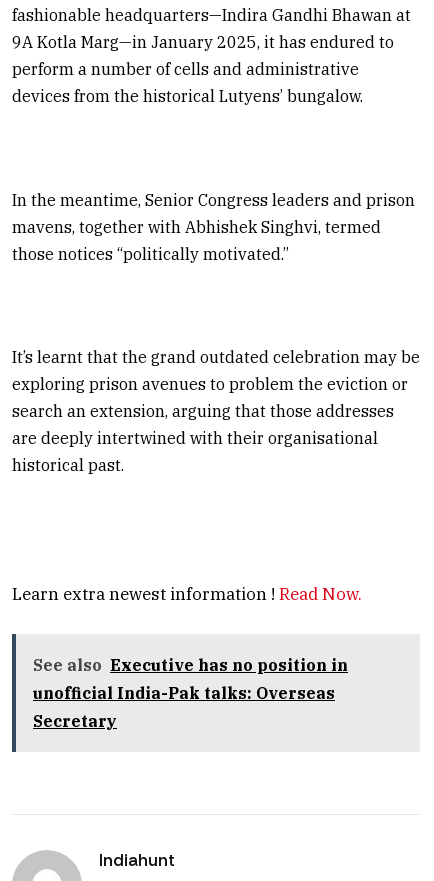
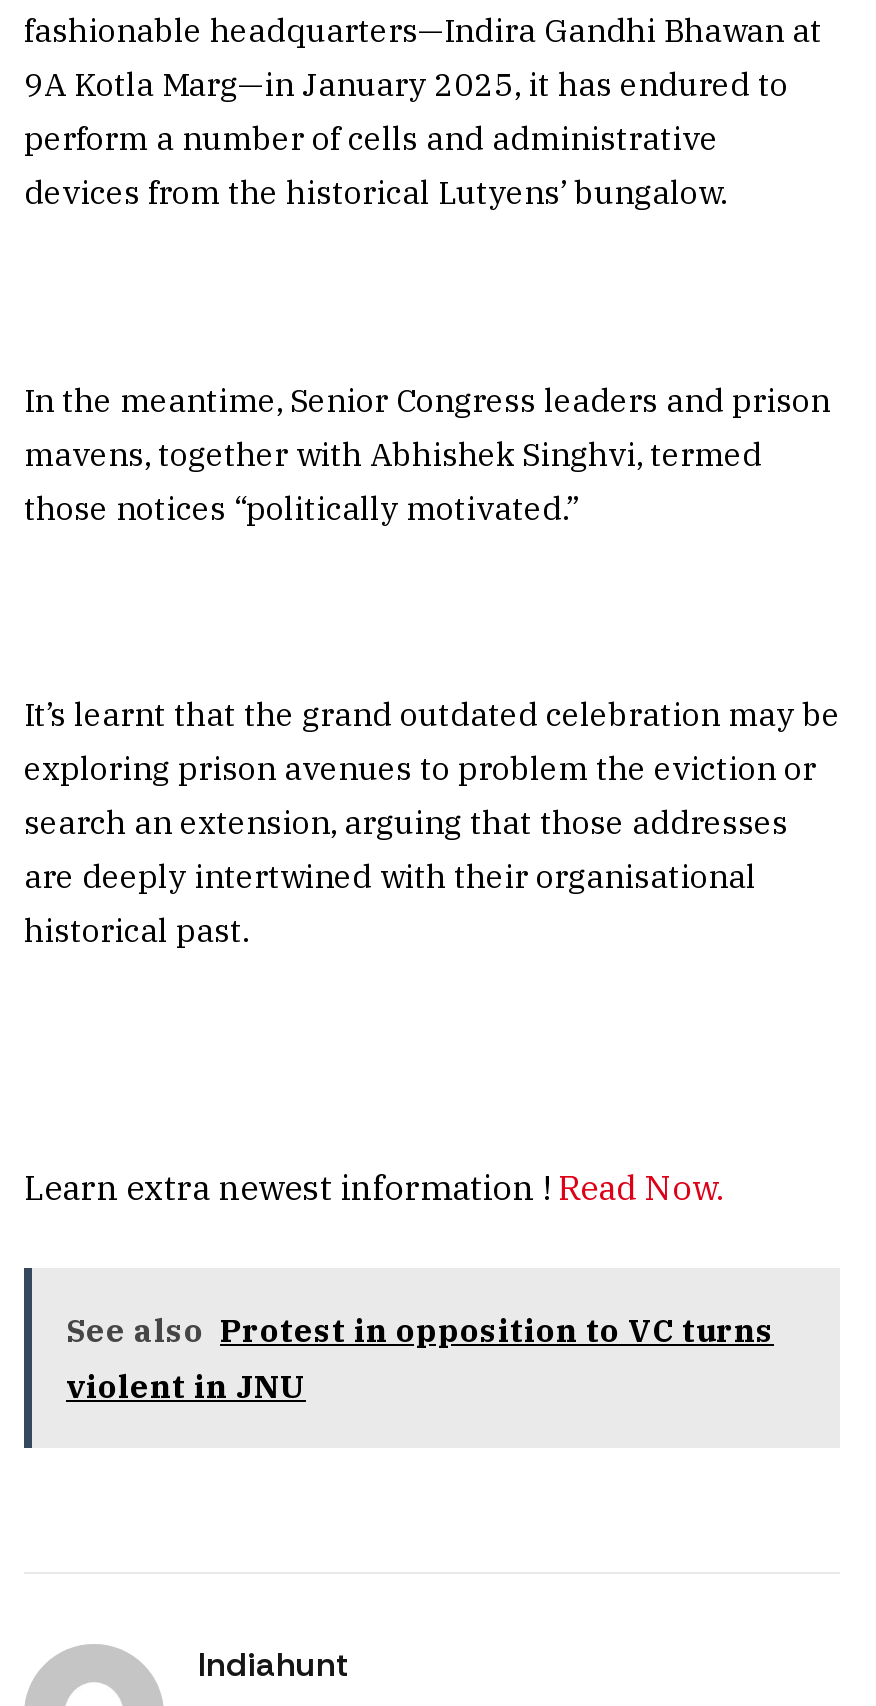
[33,655,348,731] See also Executive has no position in | unofficial India-Pak talks: Overseas | Secretary -> [66,1310,774,1406] See also Protest in opposition to VC turns | violent in JNU

